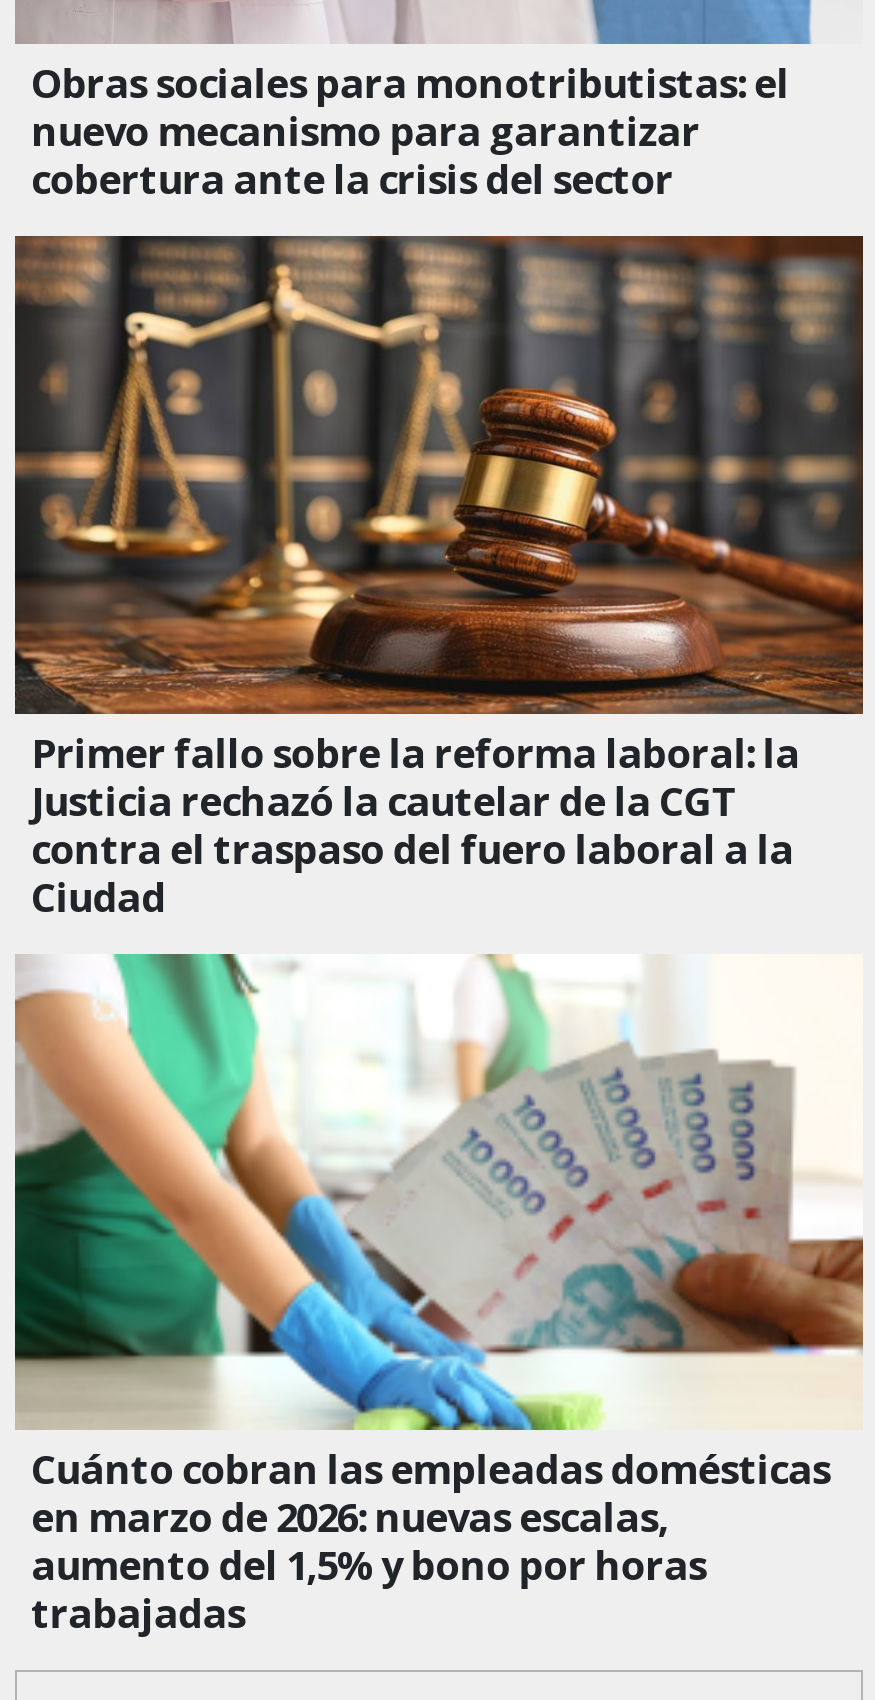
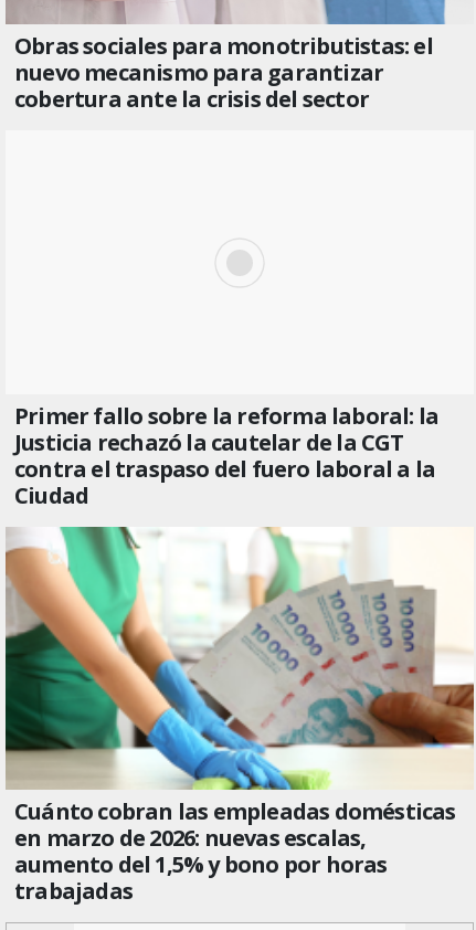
[13,234,865,716] [image] -> none

